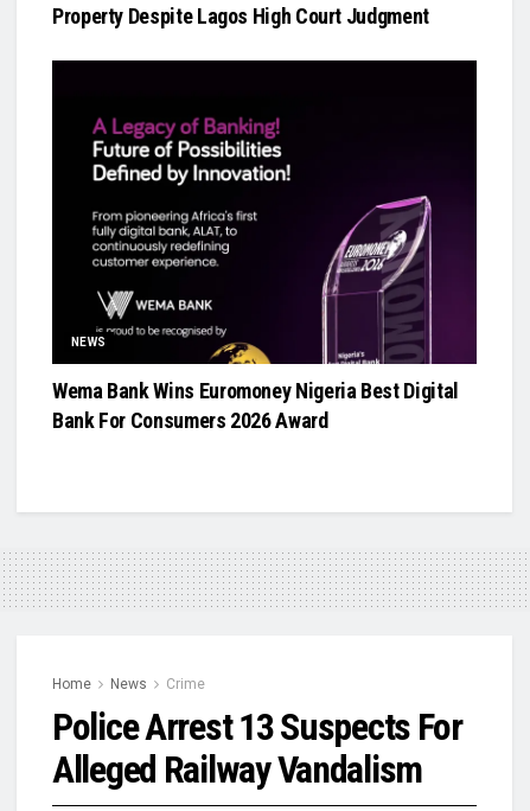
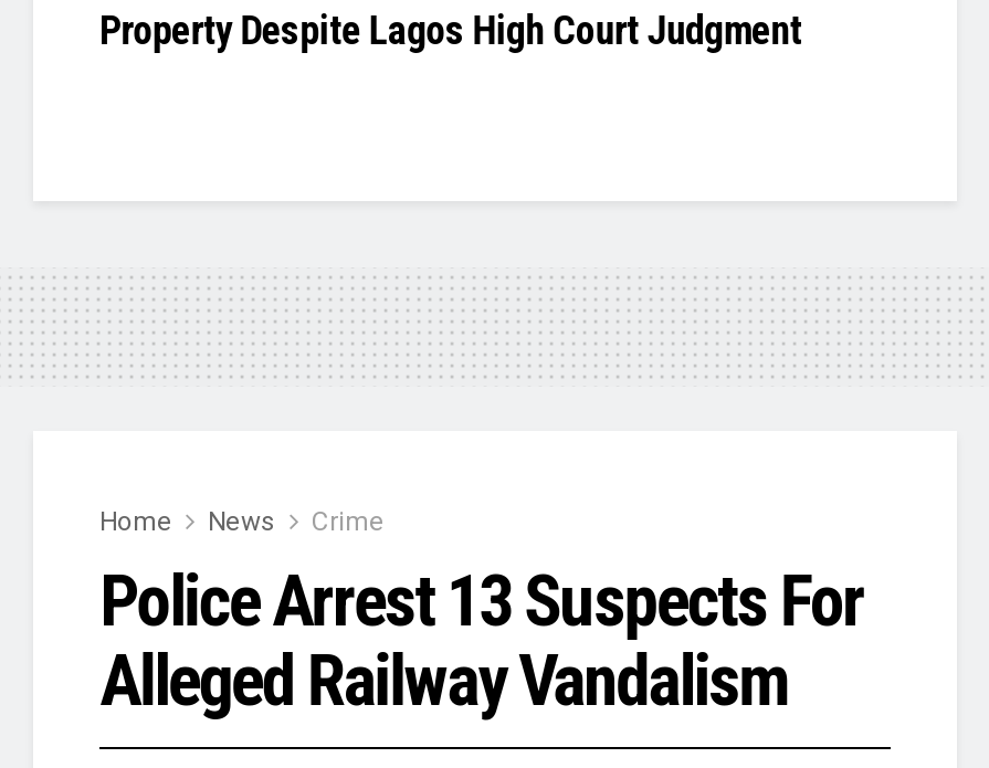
[51,59,478,432] [image] | NEWS | Wema Bank Wins Euromoney Nigeria Best Digital | Bank For Consumers 2026 Award -> none

